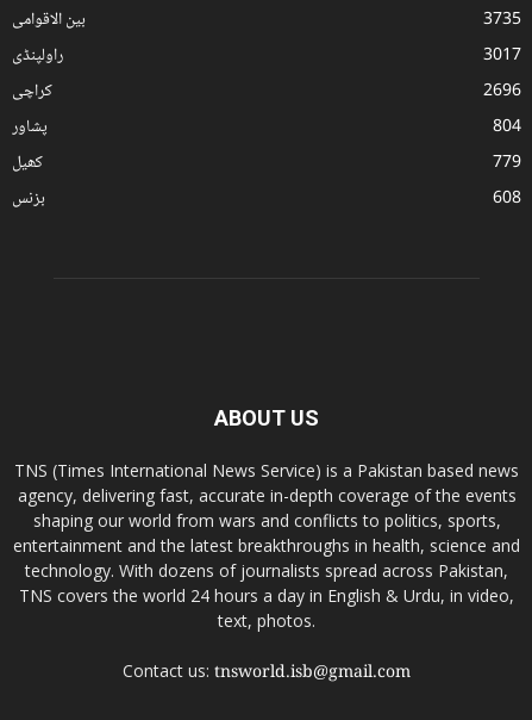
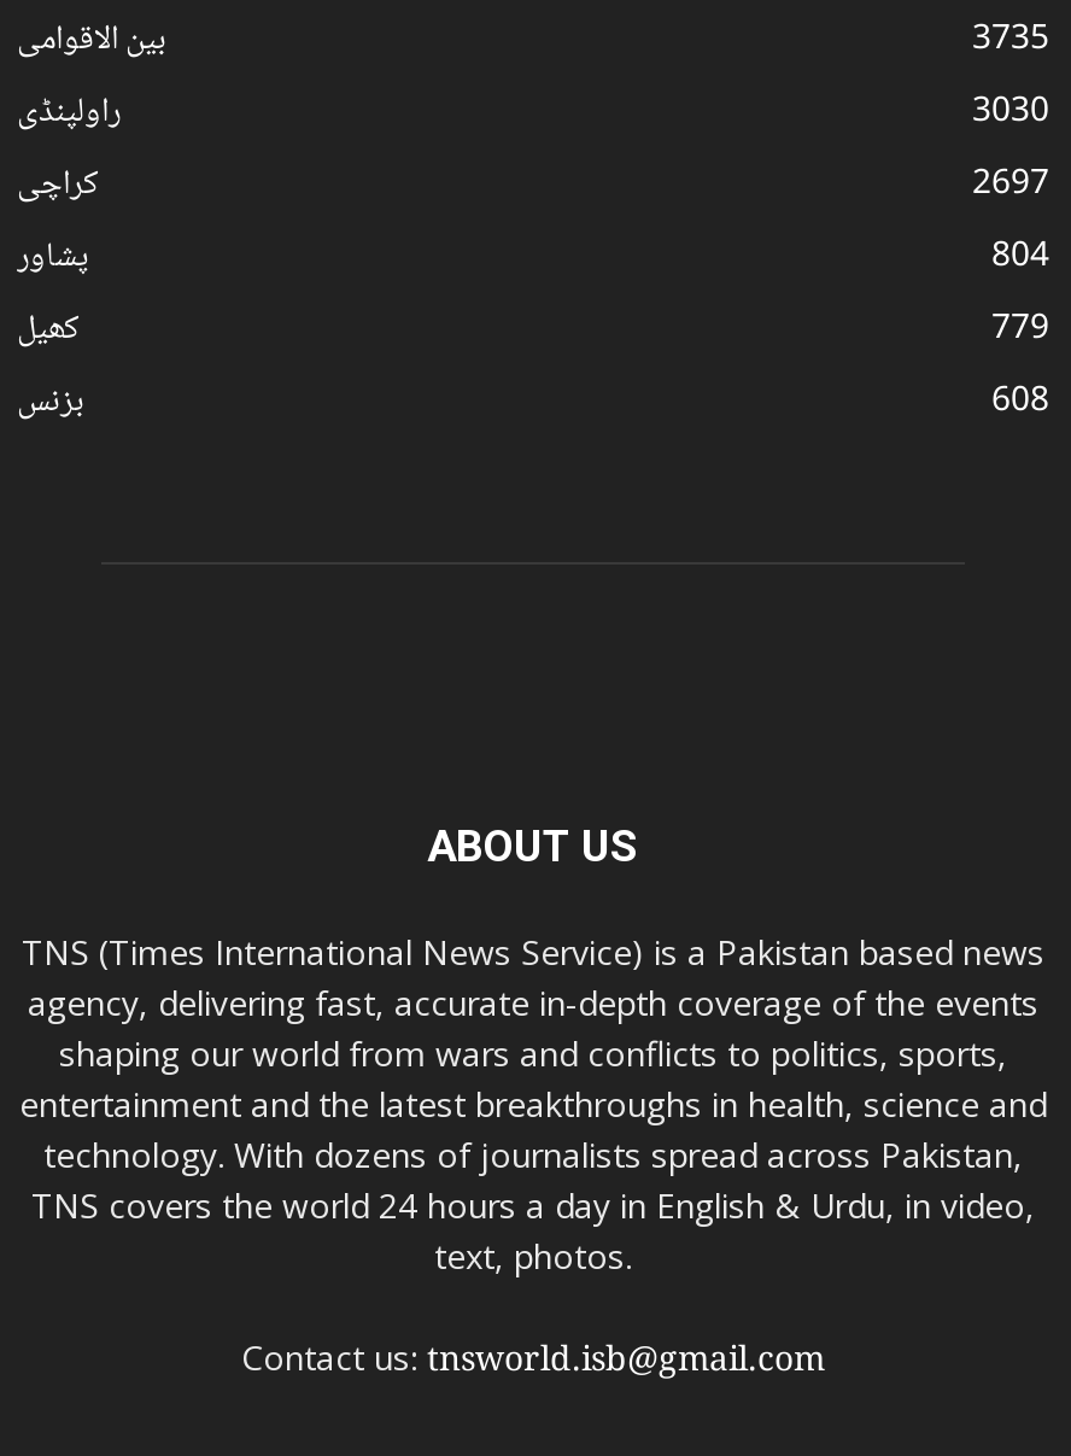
[483,42,521,70] 3017 -> [972,85,1049,143] 3030
[483,78,521,106] 2696 -> [972,157,1049,215] 2697

